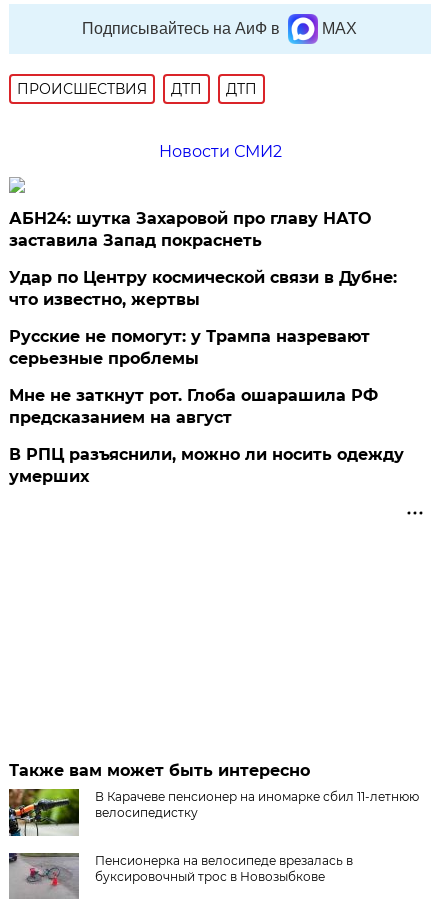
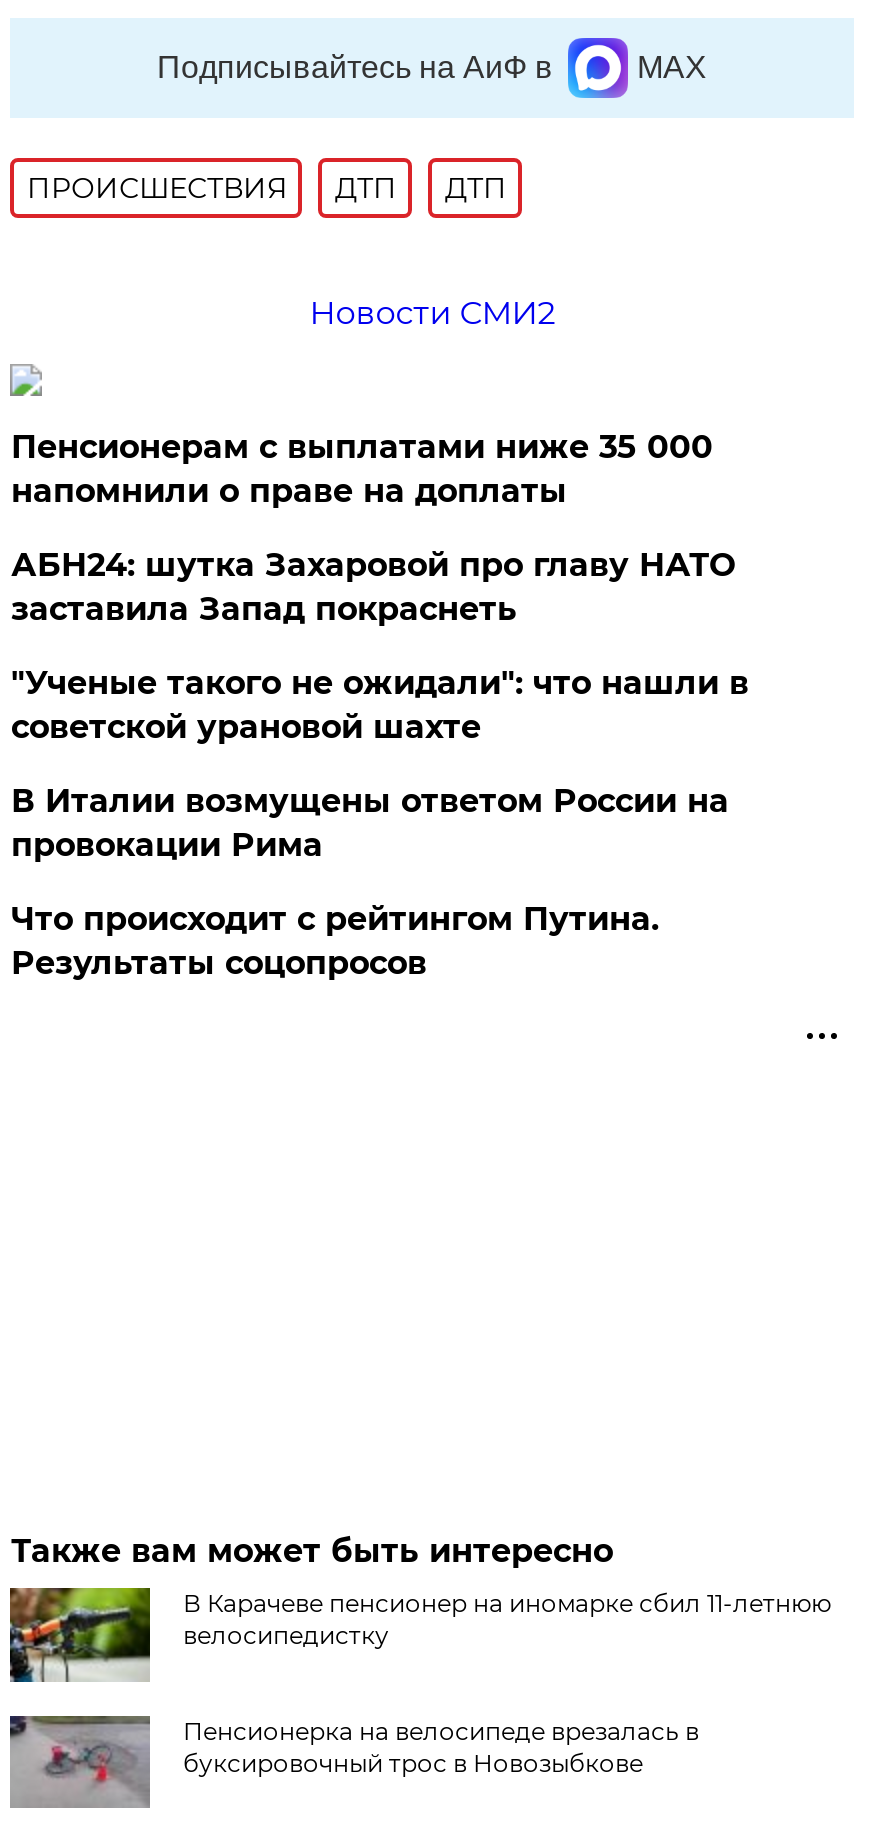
none -> [11,428,713,510] Пенсионерам с выплатами ниже 35 000 | напомнили о праве на доплаты
moved [9,209,371,250] -> [11,546,735,628]: АБН24: шутка Захаровой про главу НАТО | заставила Запад покраснеть
[9,268,404,486] Удар по Центру космической связи в Дубне: | что известно, жертвы | Русские не помогут: у Трампа назревают | серьезные проблемы | Мне не заткнут рот. Глоба ошарашила РФ | предсказанием на август | В РПЦ разъяснили, можно ли носить одежду | умерших -> [11,664,749,982] "Ученые такого не ожидали": что нашли в | советской урановой шахте | В Италии возмущены ответом России на | провокации Рима | Что происходит с рейтингом Путина. | Результаты соцопросов

